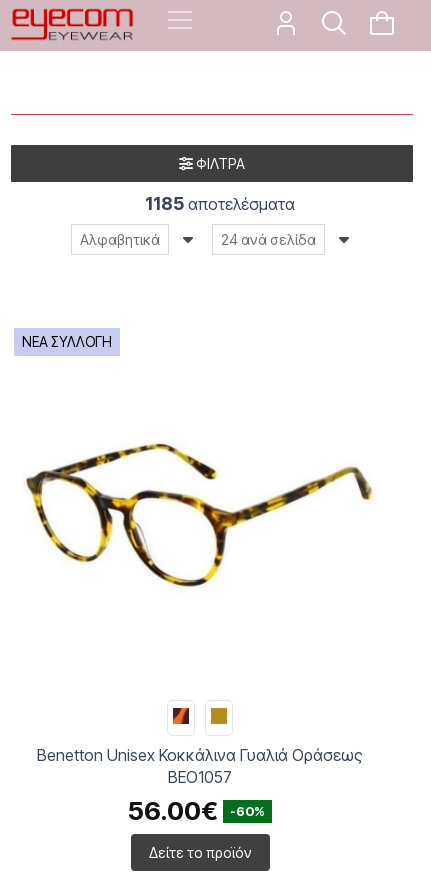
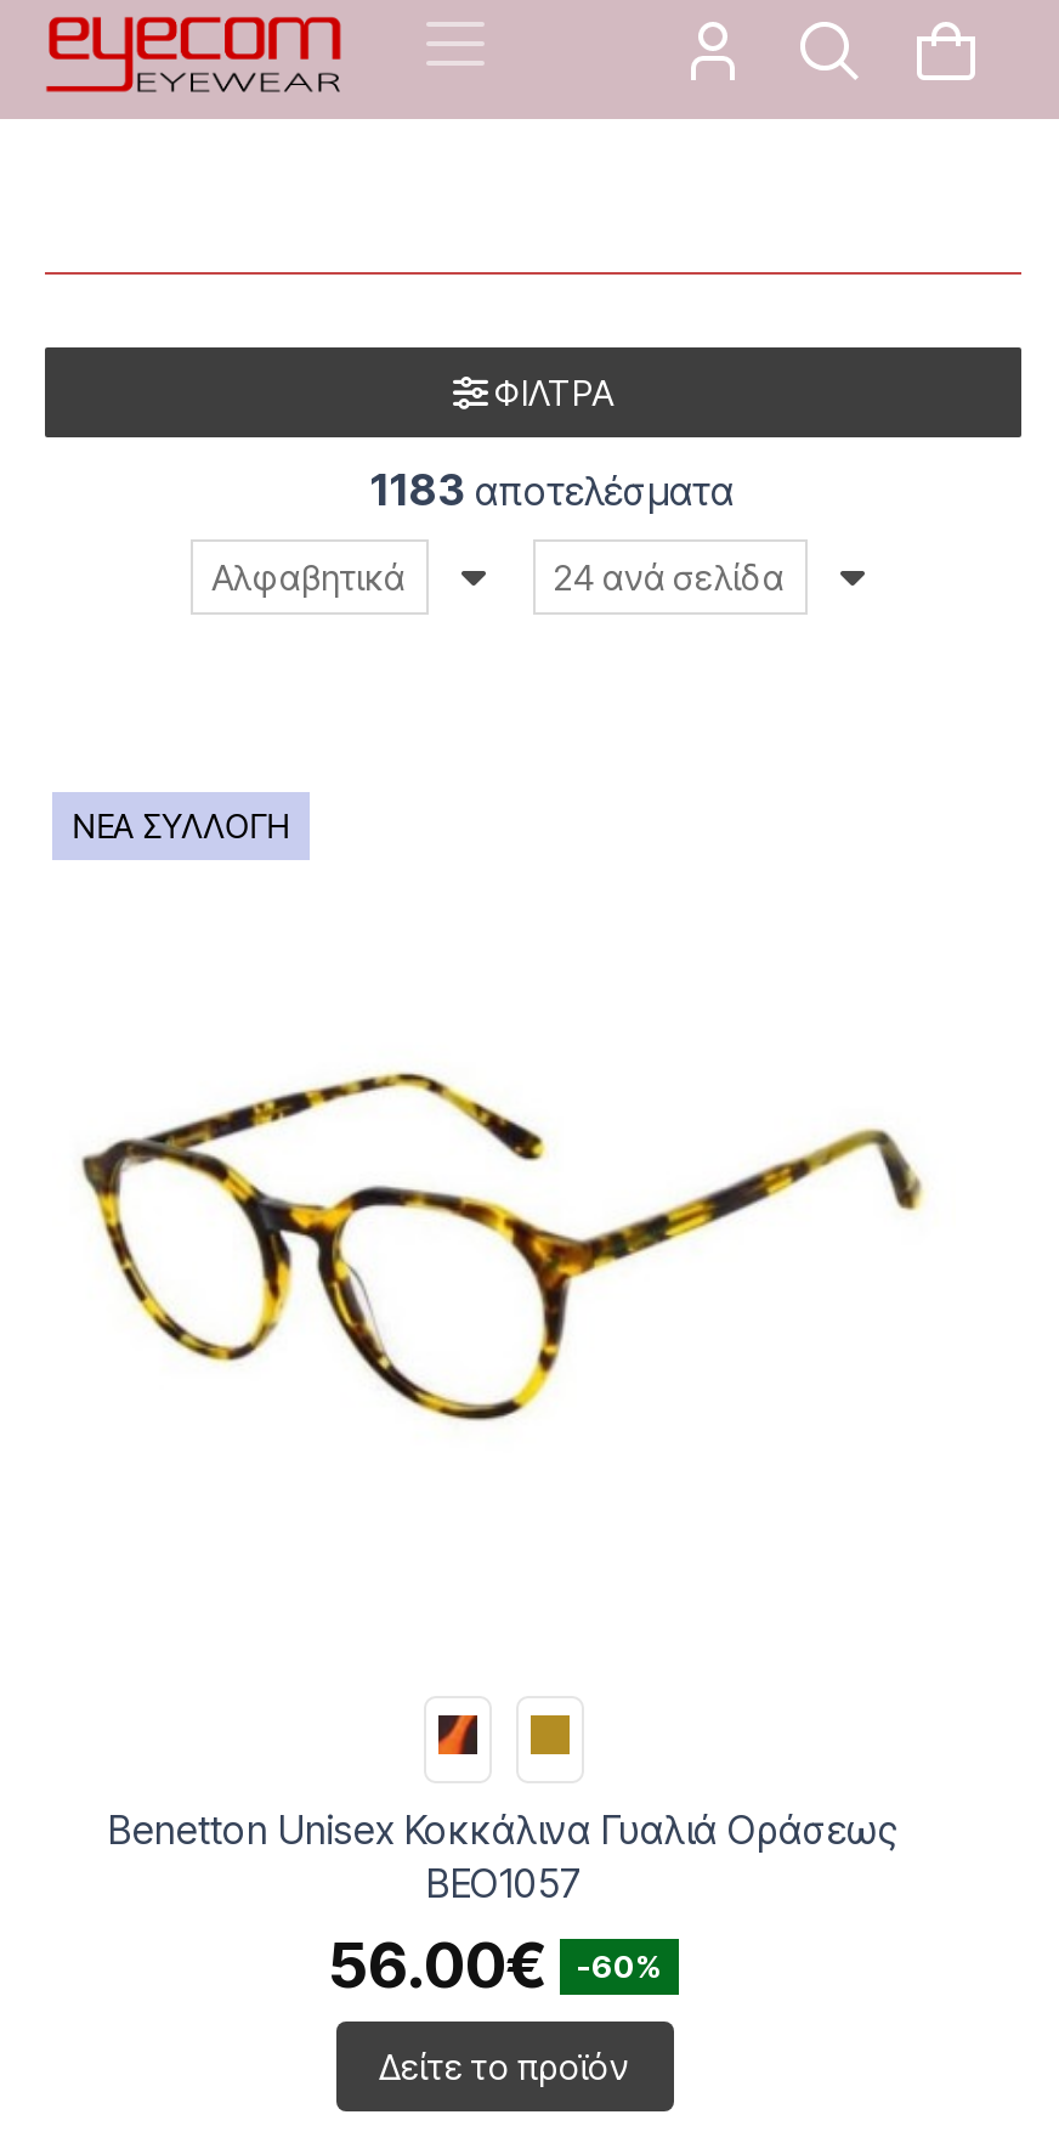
[145,193,295,214] 1185 αποτελέσματα -> [370,464,735,515] 1183 αποτελέσματα

